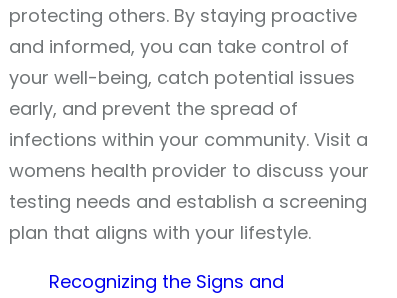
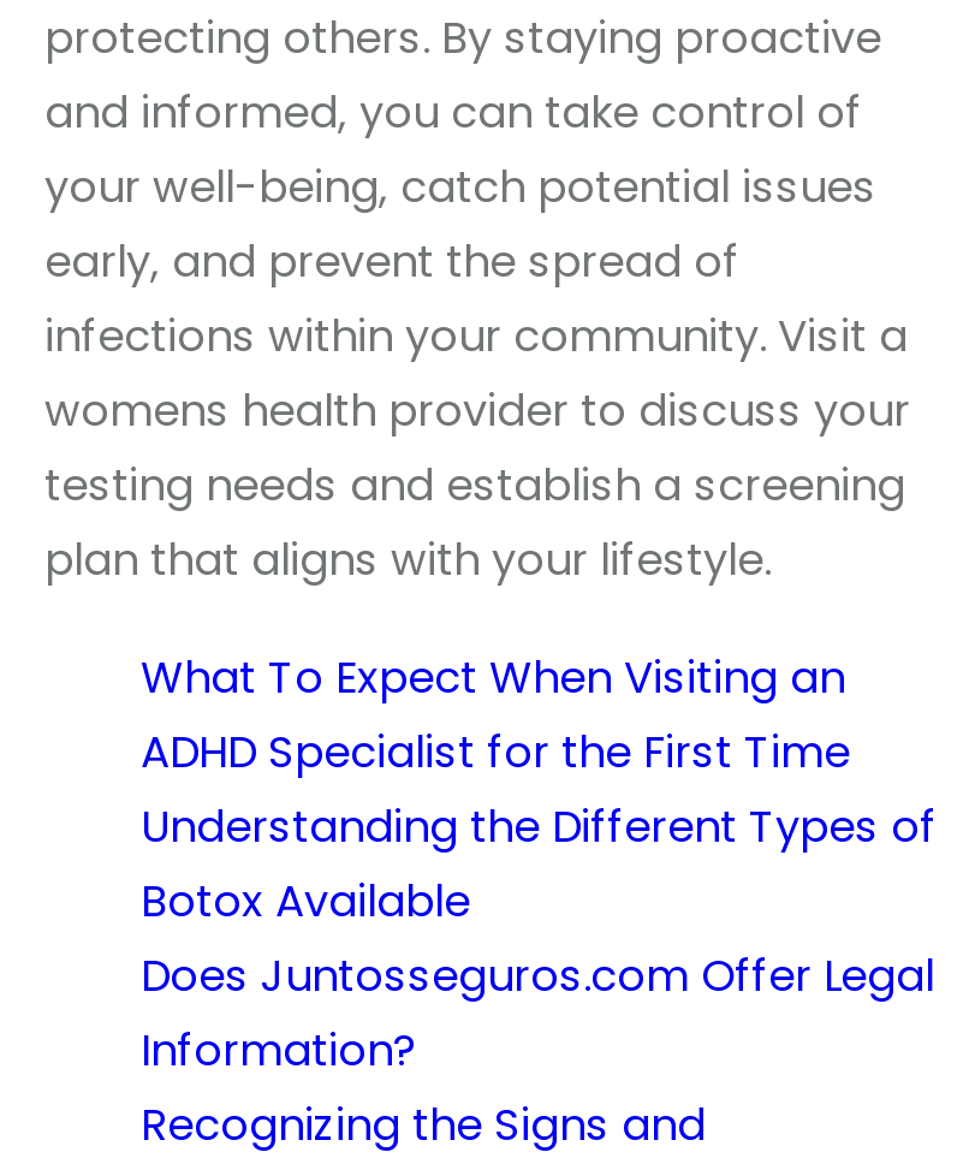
none -> [141,647,937,1080] What To Expect When Visiting an | ADHD Specialist for the First Time | Understanding the Different Types of | Botox Available | Does Juntosseguros.com Offer Legal | Information?

